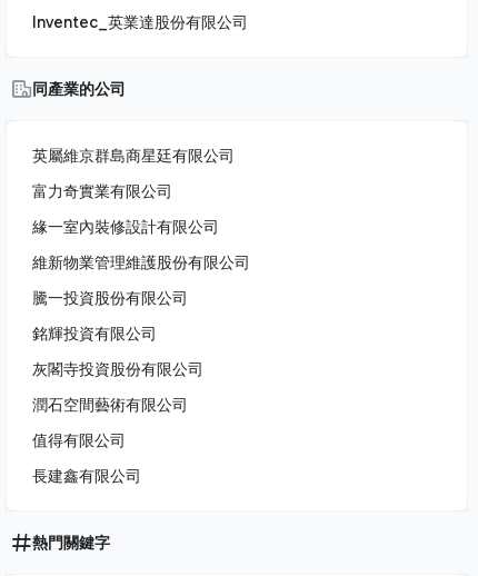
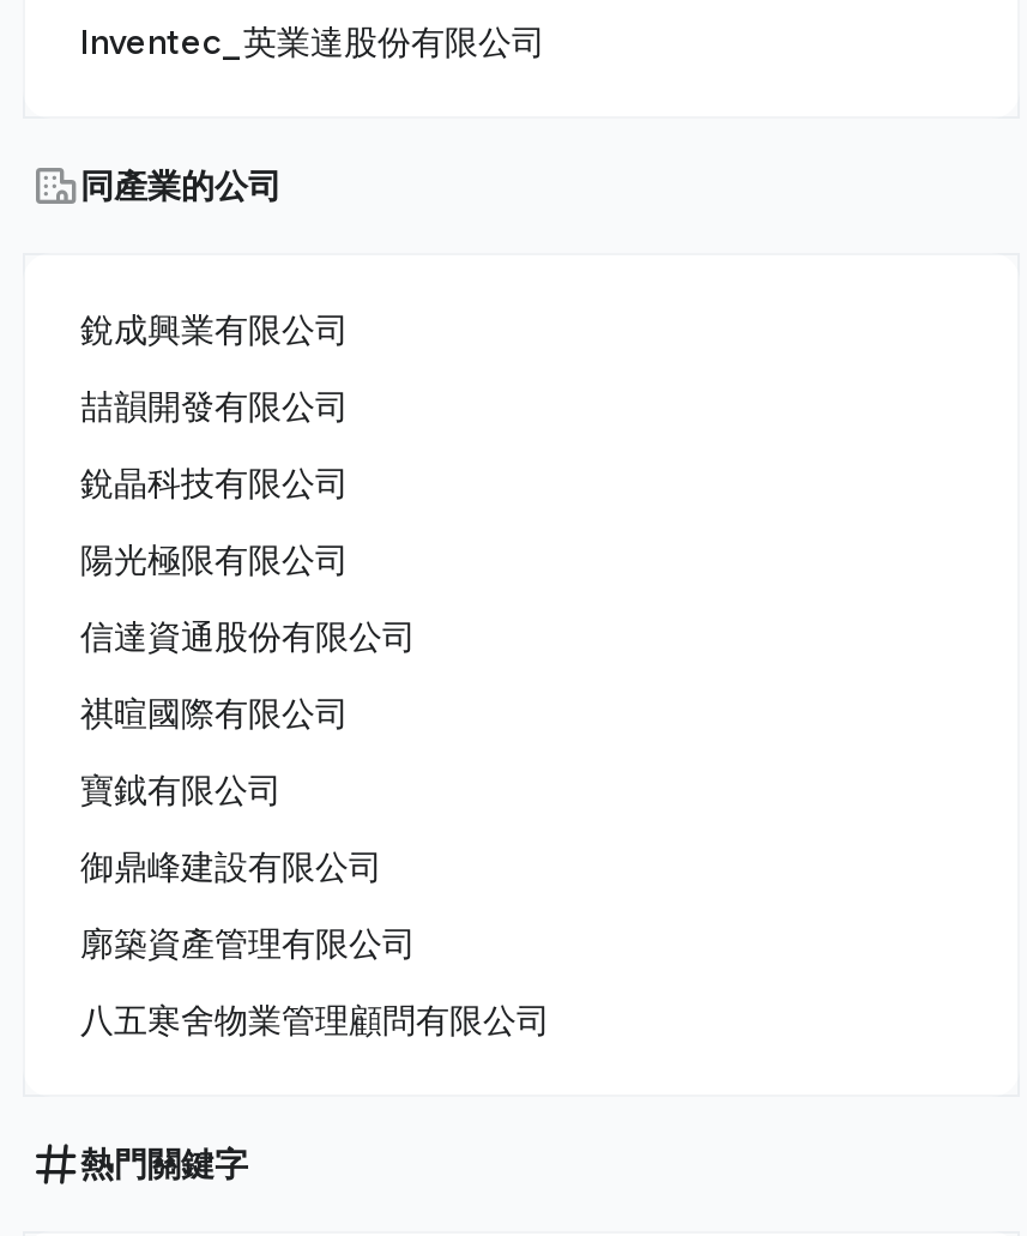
[32,146,235,165] 英屬維京群島商星廷有限公司 -> [80,308,349,349] 銳成興業有限公司
[32,181,172,200] 富力奇實業有限公司 -> [80,385,349,426] 喆韻開發有限公司
[32,217,219,236] 緣一室內裝修設計有限公司 -> [80,462,349,502] 銳晶科技有限公司
[32,252,250,271] 維新物業管理維護股份有限公司 -> [80,538,349,579] 陽光極限有限公司
[32,288,188,307] 騰一投資股份有限公司 -> [80,615,416,656] 信達資通股份有限公司
[32,324,157,342] 銘輝投資有限公司 -> [80,692,349,732] 祺暄國際有限公司
[32,359,203,378] 灰閣寺投資股份有限公司 -> [80,768,282,809] 寶鉞有限公司
[32,395,188,414] 潤石空間藝術有限公司 -> [80,845,382,886] 御鼎峰建設有限公司
[32,430,126,449] 值得有限公司 -> [80,922,416,963] 廓築資產管理有限公司
[32,466,141,485] 長建鑫有限公司 -> [80,999,550,1039] 八五寒舍物業管理顧問有限公司

